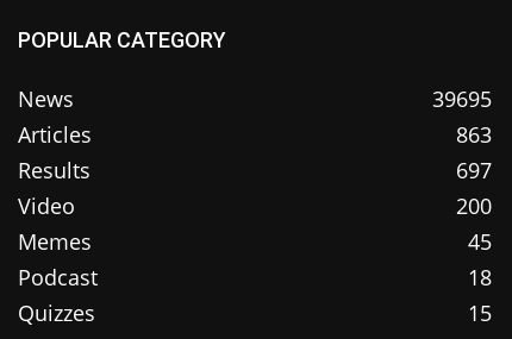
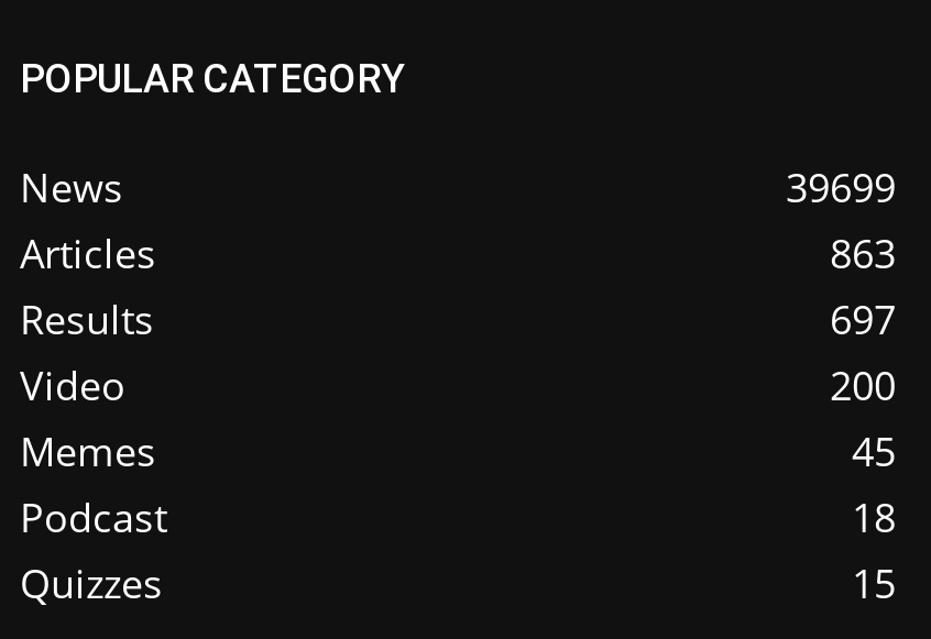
[432,84,492,112] 39695 -> [786,159,896,212] 39699

